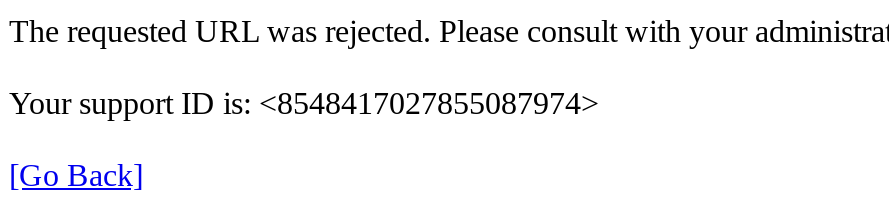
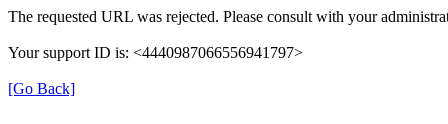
[9,86,599,120] Your support ID is: <8548417027855087974> -> [8,44,303,61] Your support ID is: <4440987066556941797>

